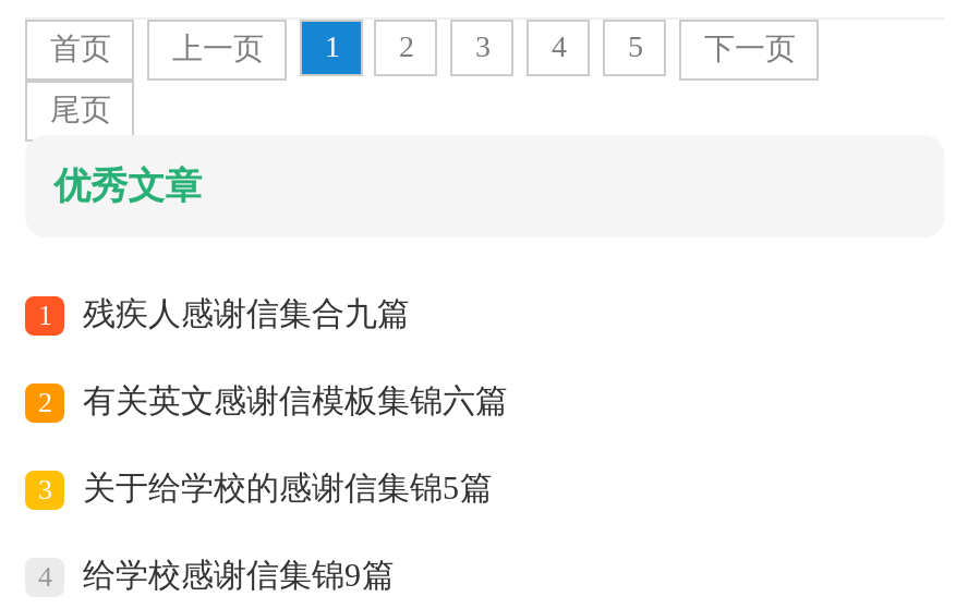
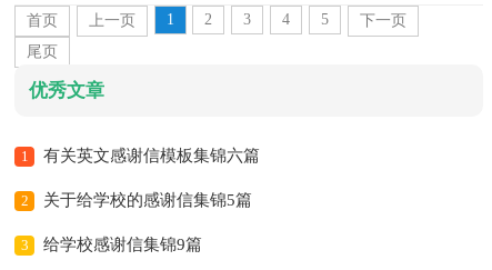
[38,296,410,418] 残疾人感谢信集合九篇 | 2 -> none
[38,470,492,505] 3 关于给学校的感谢信集锦5篇 -> [21,191,253,209] 2 关于给学校的感谢信集锦5篇
[38,558,394,592] 4 给学校感谢信集锦9篇 -> [21,235,203,253] 3 给学校感谢信集锦9篇

